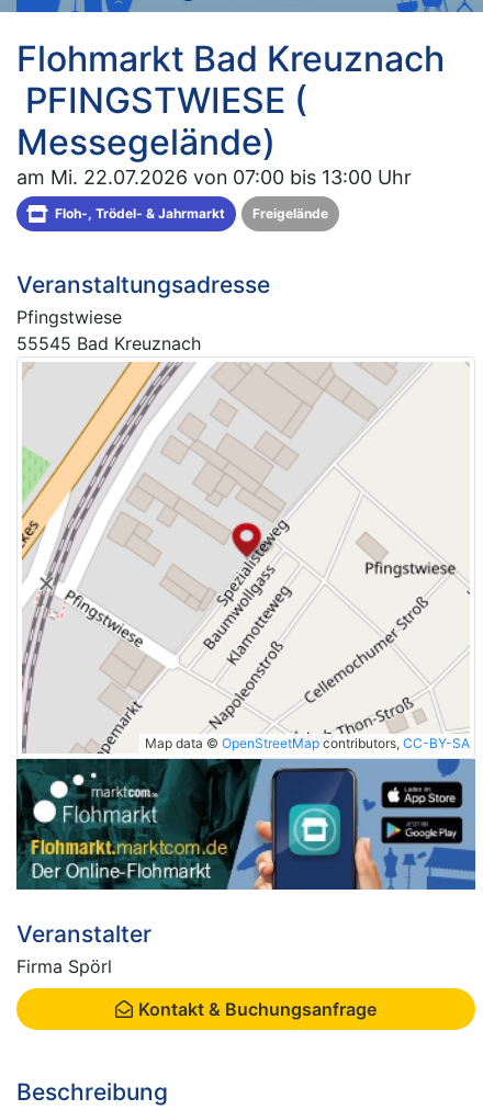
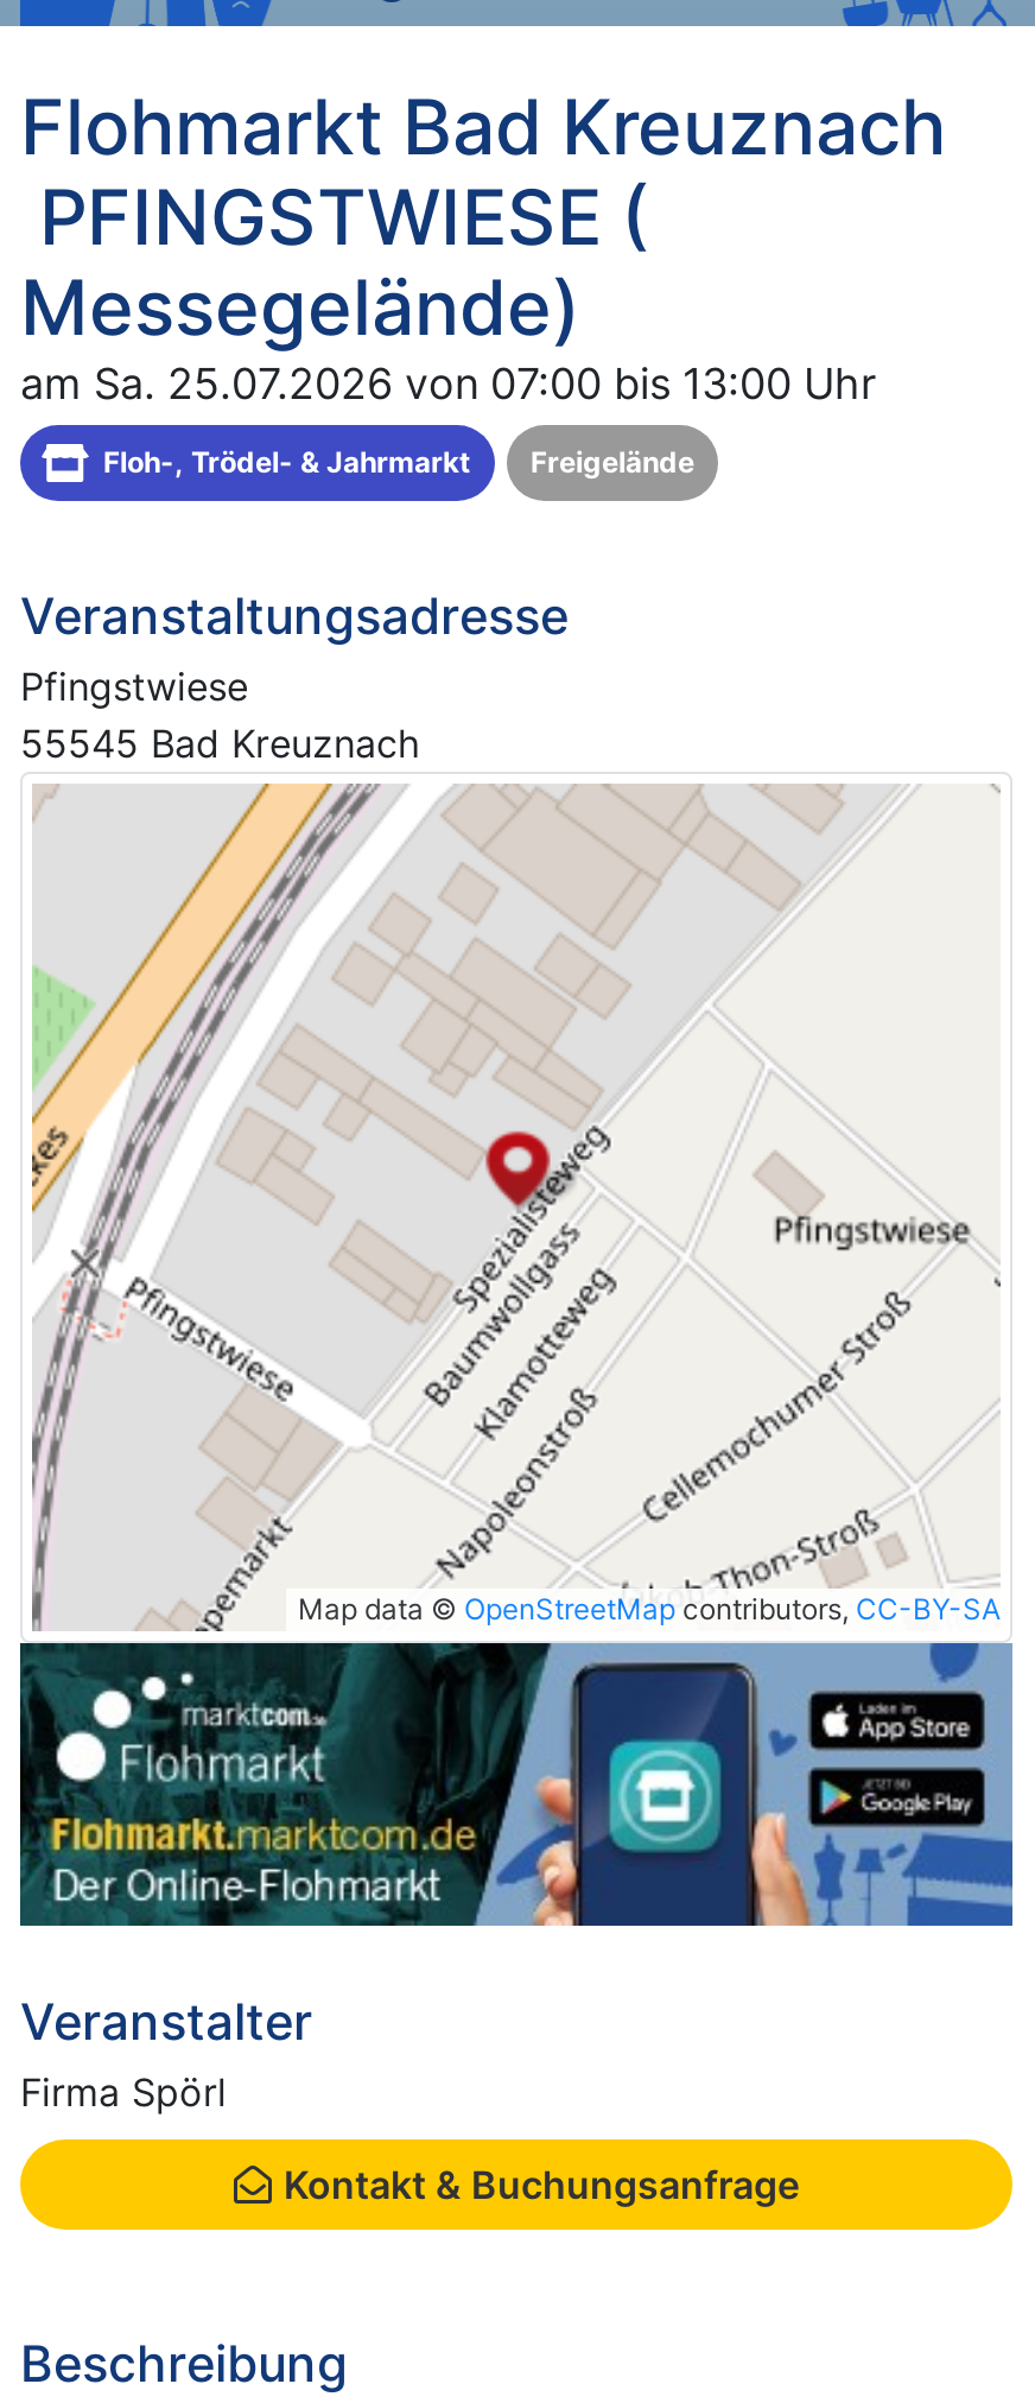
[16,165,412,188] am Mi. 22.07.2026 von 07:00 bis 13:00 Uhr -> [20,358,877,407] am Sa. 25.07.2026 von 07:00 bis 13:00 Uhr

